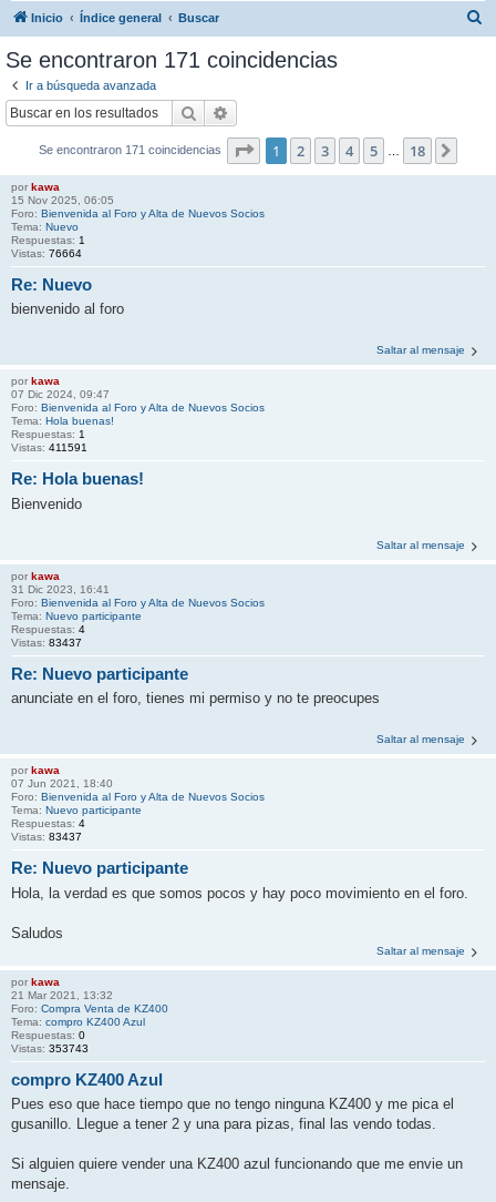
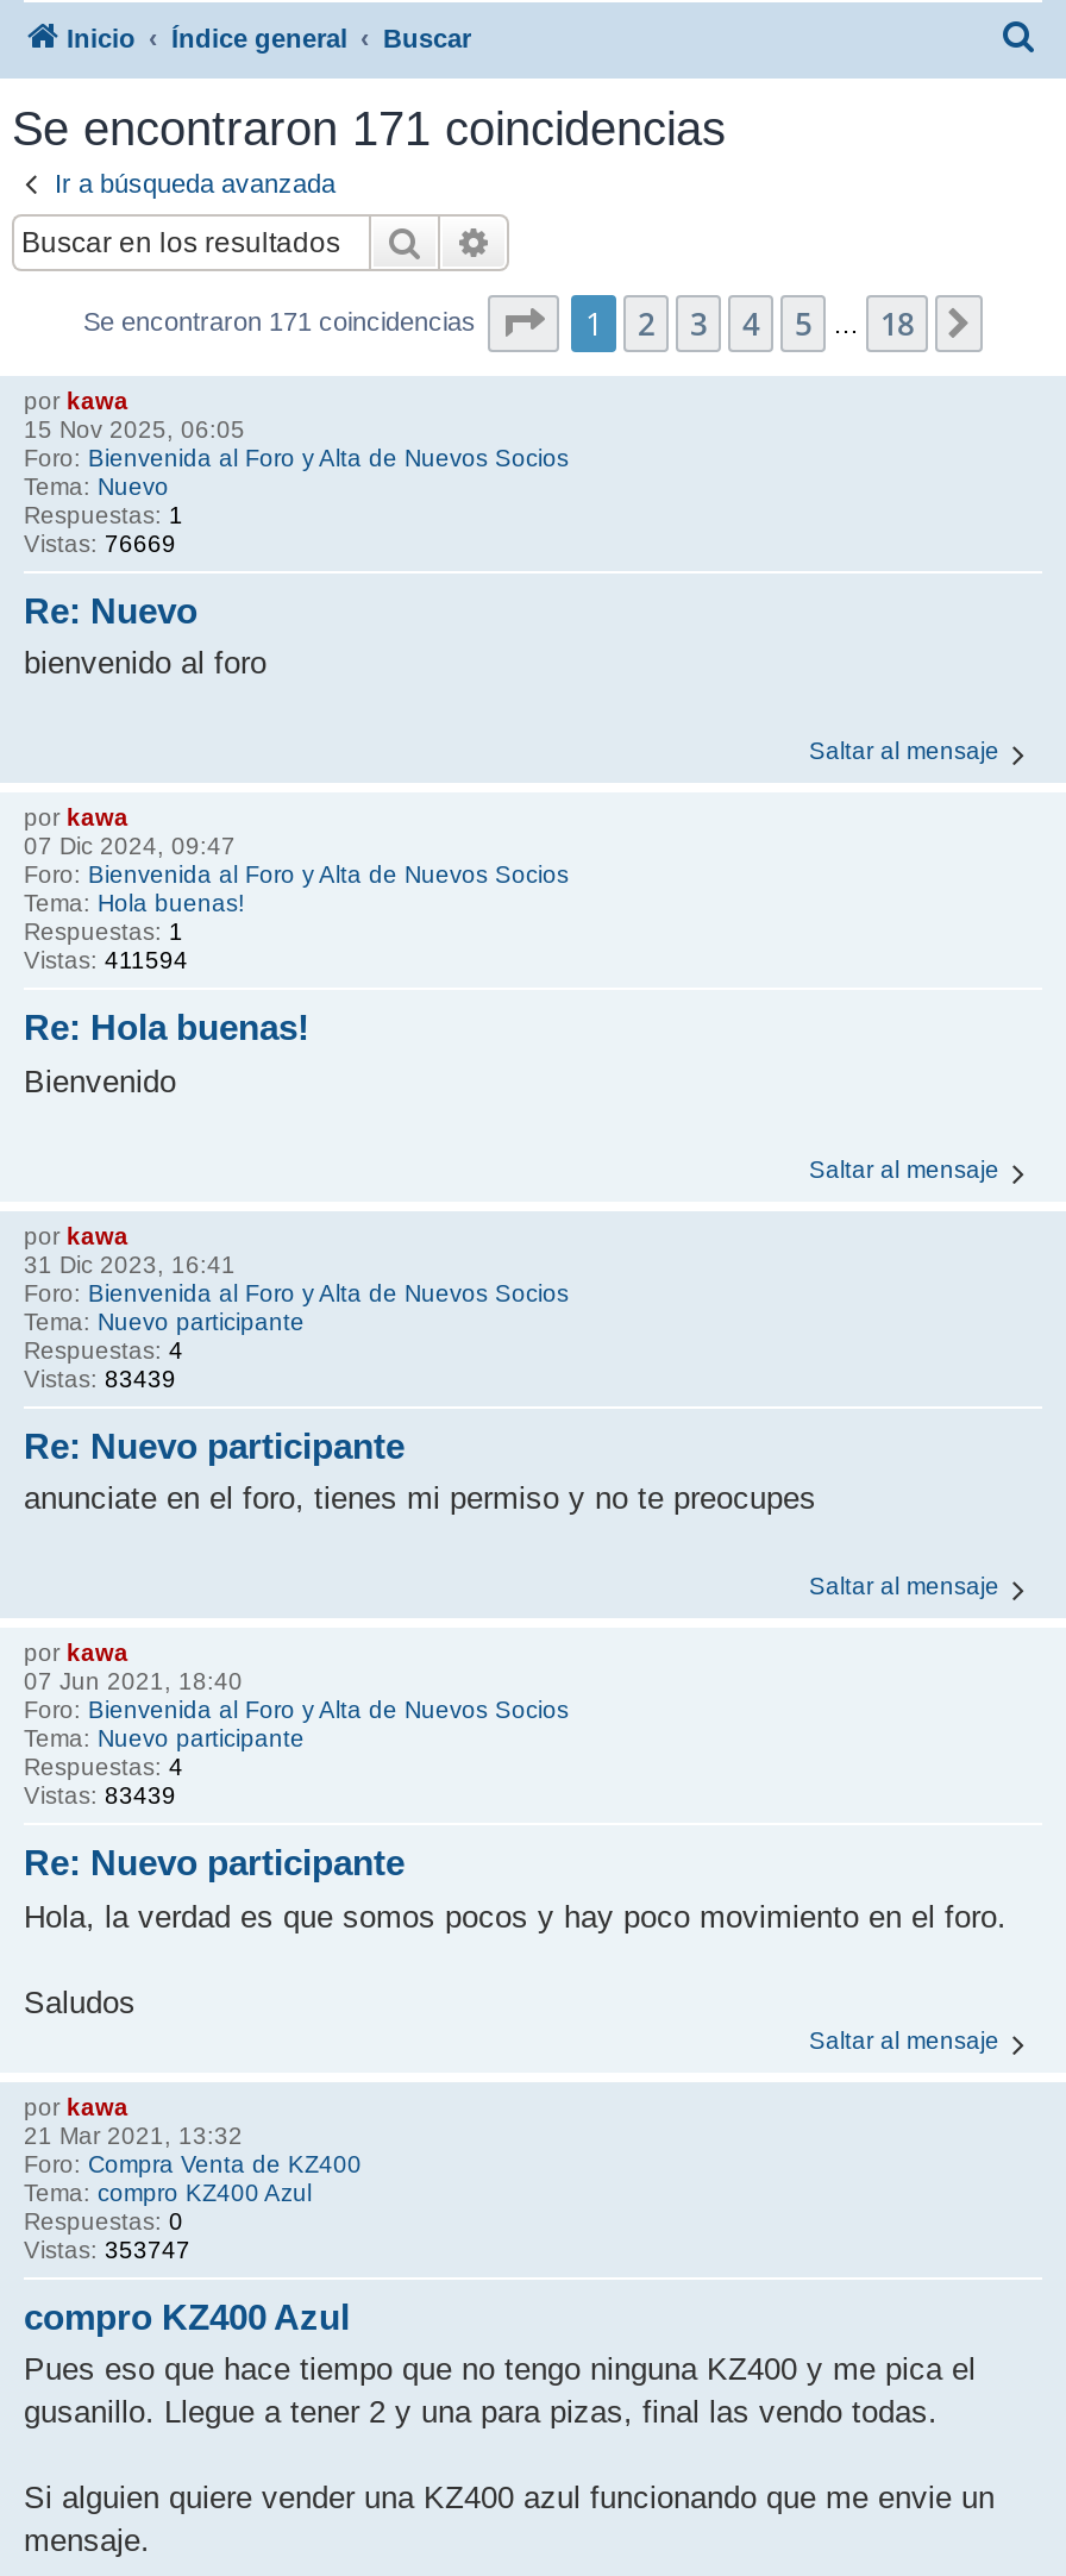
[11,247,82,259] Vistas: 76664 -> [24,529,176,556] Vistas: 76669
[11,441,87,454] Vistas: 411591 -> [24,947,188,973] Vistas: 411594
[11,636,82,648] Vistas: 83437 -> [24,1365,176,1391] Vistas: 83439
[11,831,82,843] Vistas: 83437 -> [24,1782,176,1809] Vistas: 83439
[11,1042,89,1054] Vistas: 353743 -> [24,2236,190,2262] Vistas: 353747

